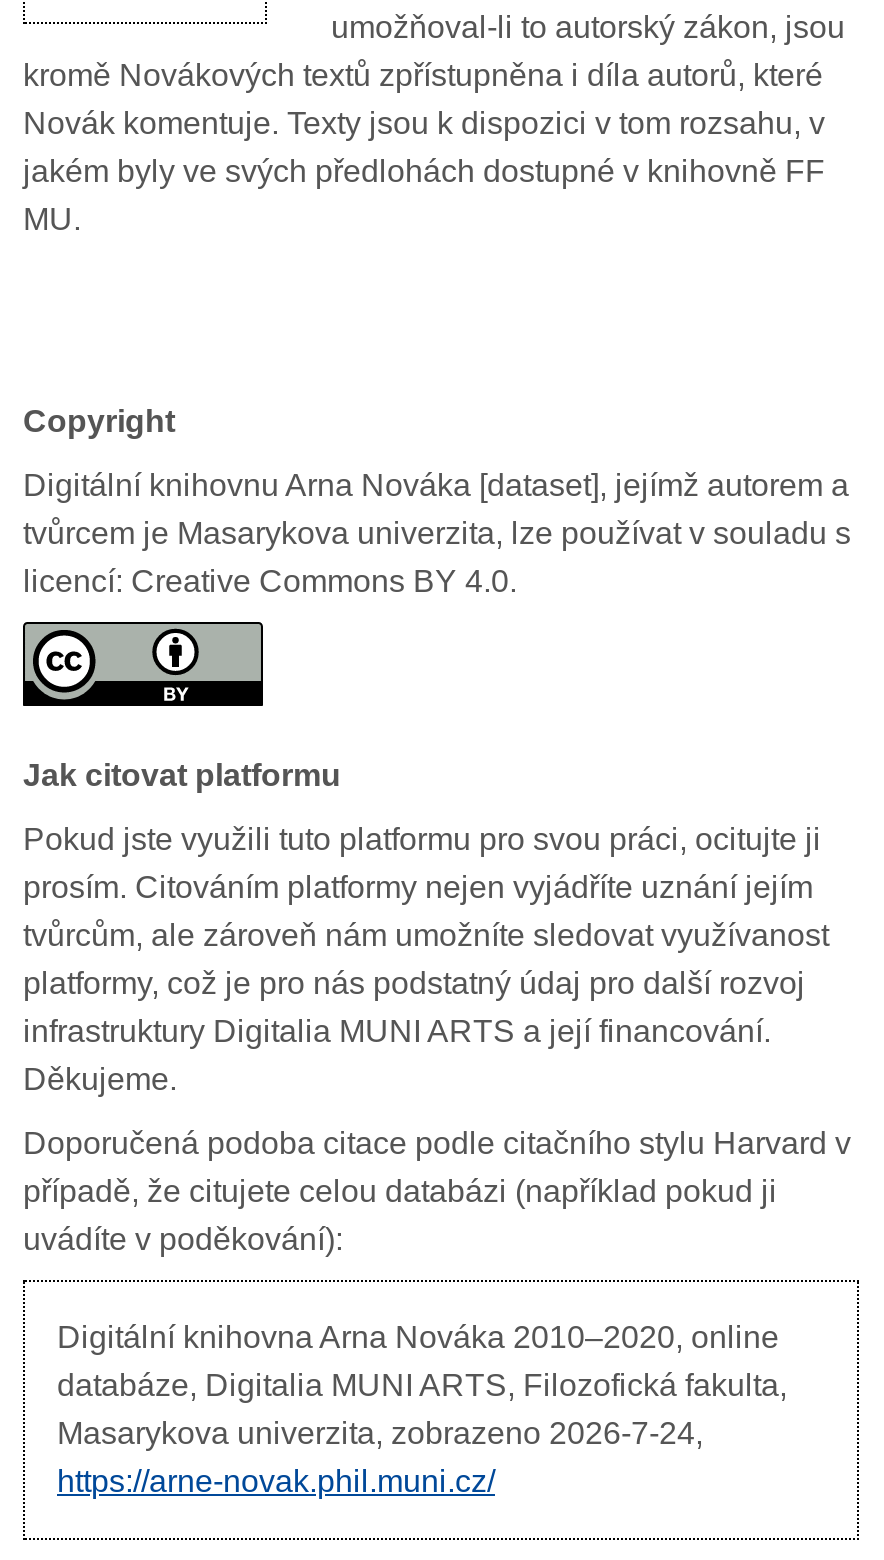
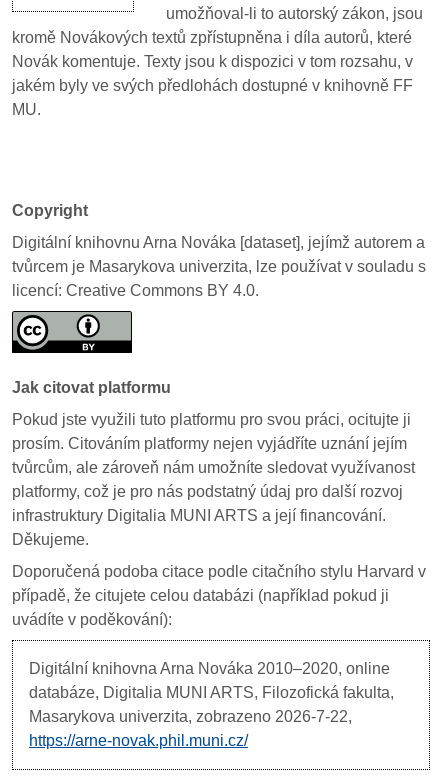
[57,1417,703,1451] Masarykova univerzita, zobrazeno 2026-7-24, -> [29,708,352,725] Masarykova univerzita, zobrazeno 2026-7-22,

